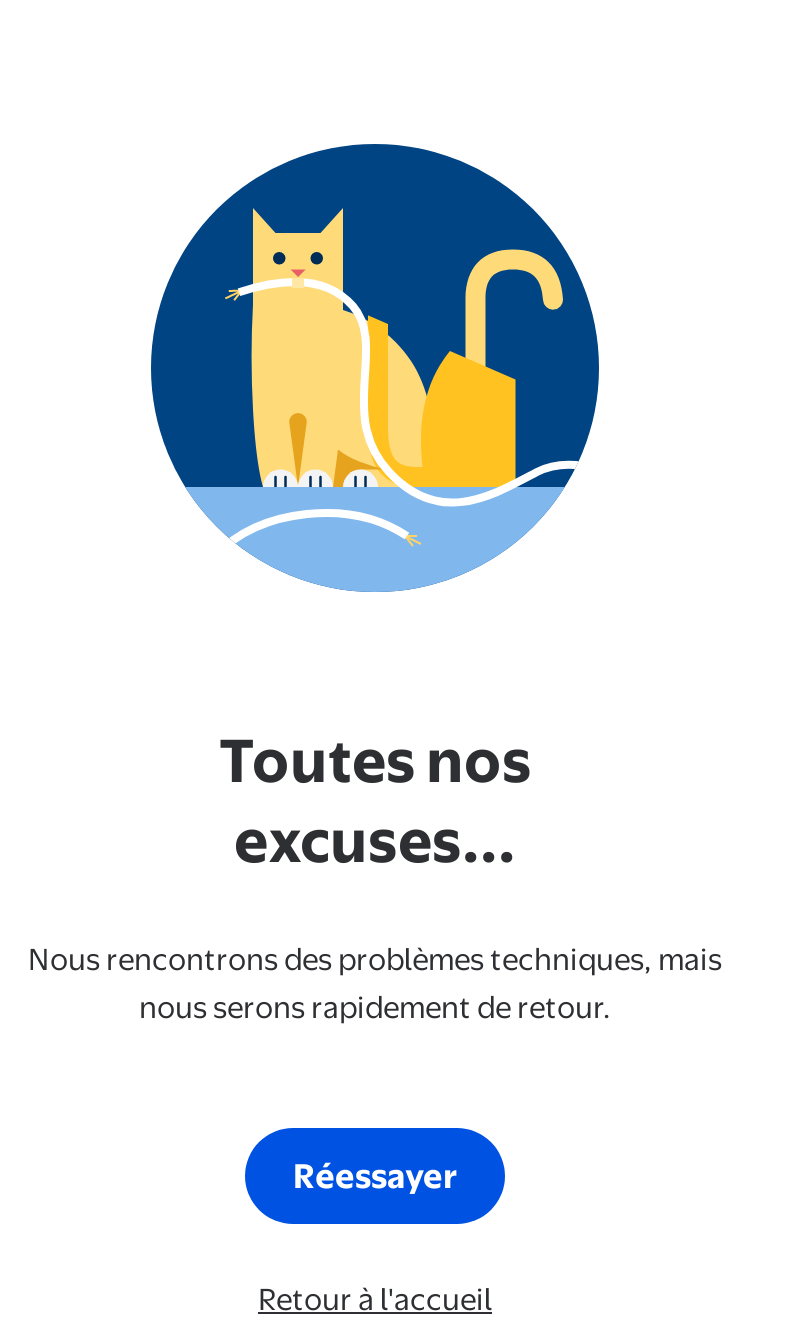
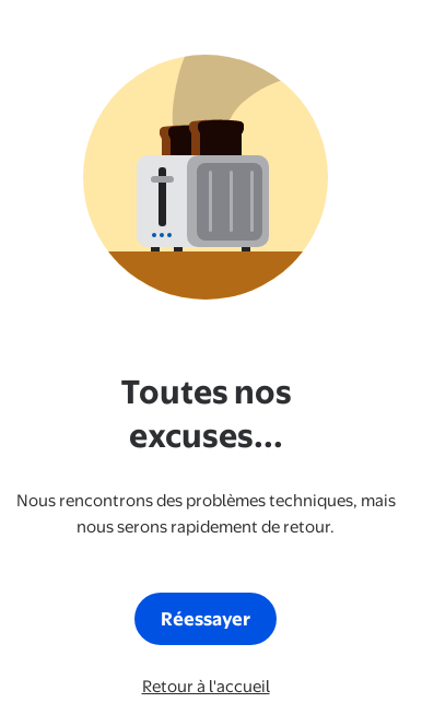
[149,142,601,594] [image] -> [83,55,328,301] [image]

